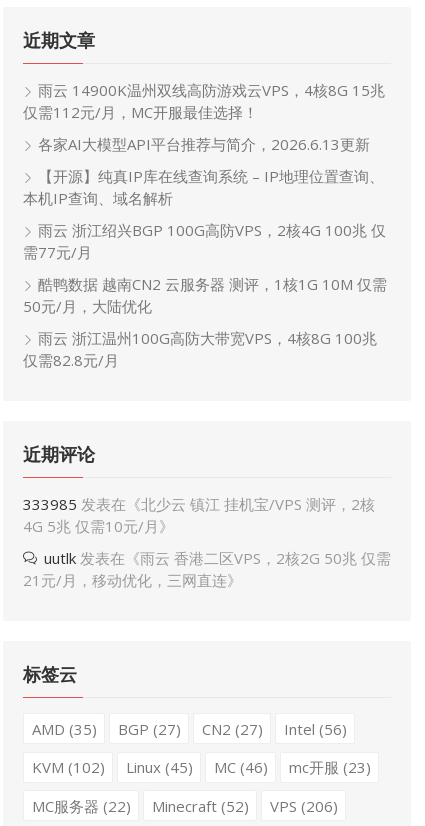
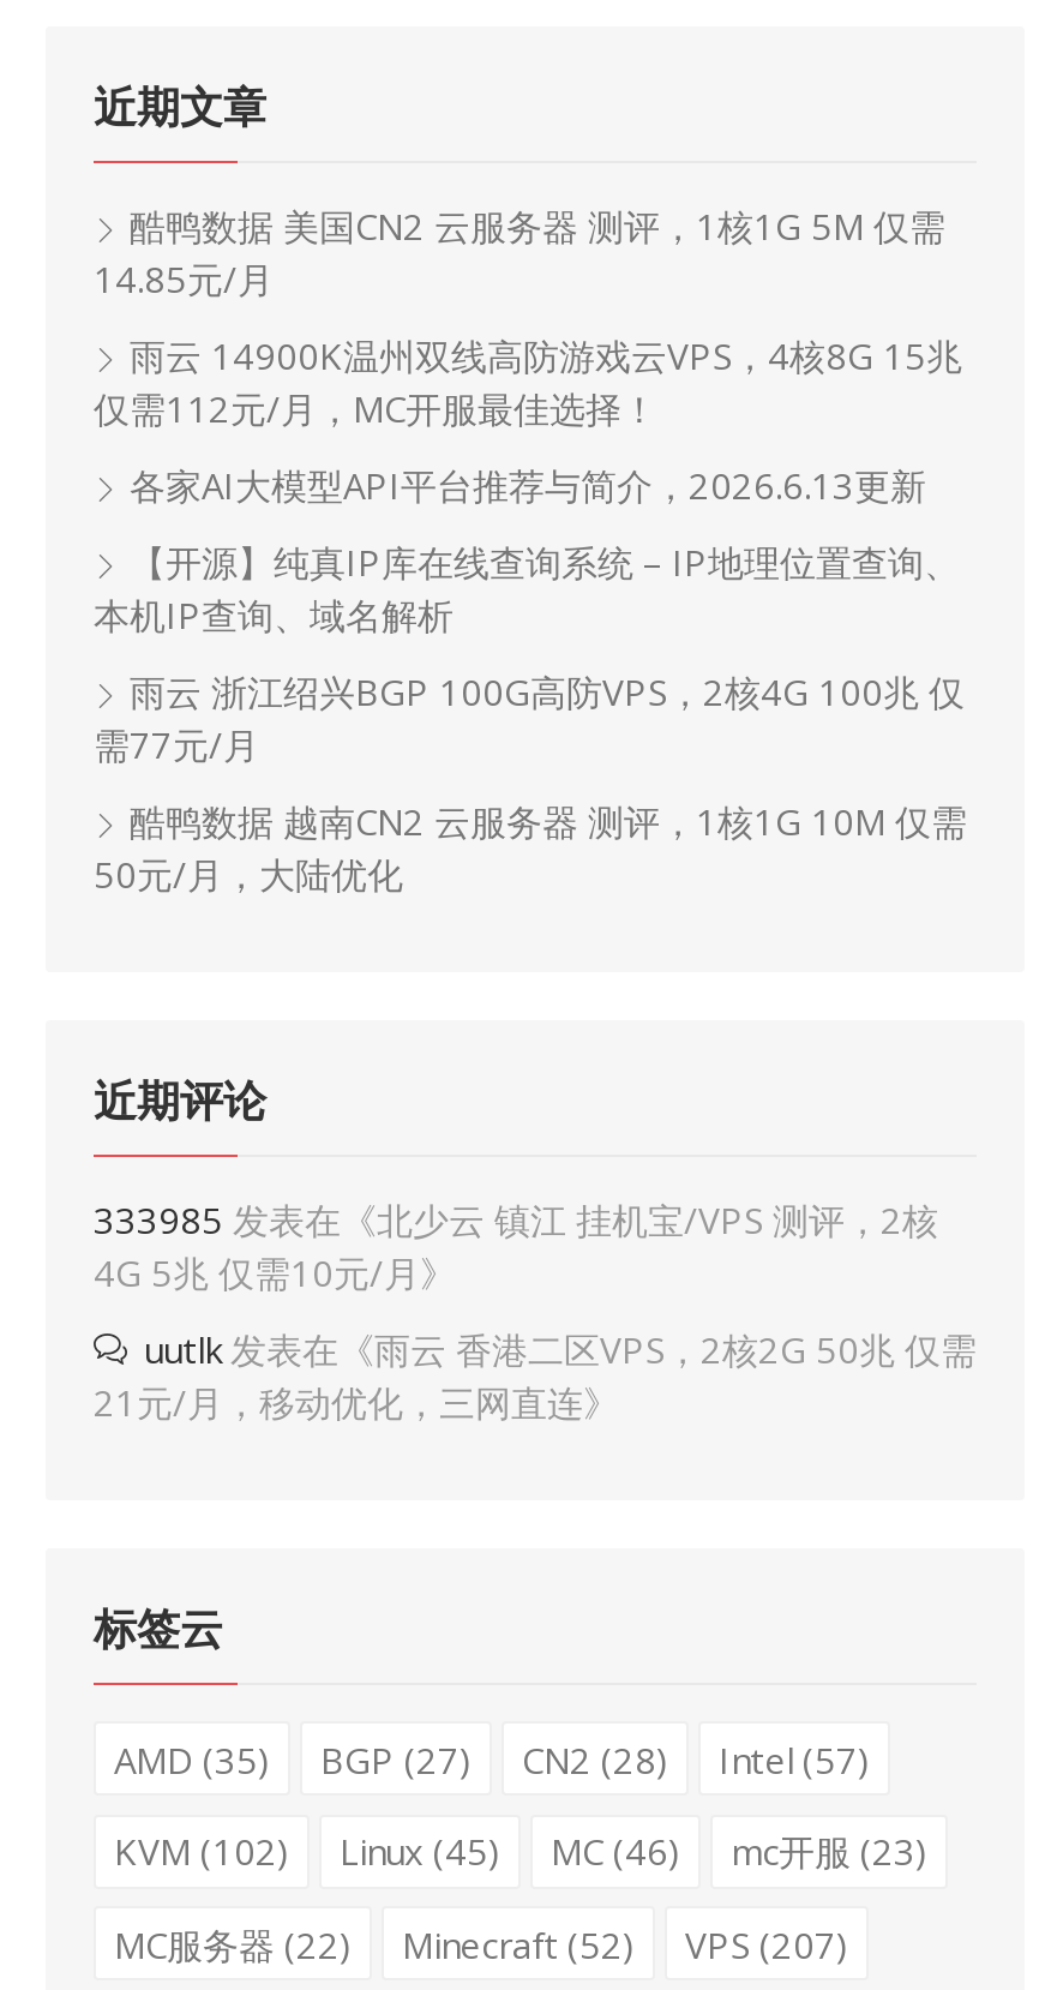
none -> [94,202,945,302] 酷鸭数据 美国CN2 云服务器 测评，1核1G 5M 仅需 | 14.85元/月
moved [23,80,387,316] -> [94,331,967,898]: 雨云 14900K温州双线高防游戏云VPS，4核8G 15兆 | 仅需112元/月，MC开服最佳选择！ | 各家AI大模型API平台推荐与简介，2026.6.13更新 | ... | 酷鸭数据 越南CN2 云服务器 测评，1核1G 10M 仅需 | 50元/月，大陆优化
[23,328,377,370] 雨云 浙江温州100G高防大带宽VPS，4核8G 100兆 | 仅需82.8元/月 -> none
[201,718,262,738] CN2 (27) -> [522,1734,668,1782] CN2 (28)
[283,718,346,738] Intel (56) -> [719,1734,870,1782] Intel (57)
[31,795,337,815] MC服务器(22) Minecraft (52) VPS (206) -> [114,1919,848,1967] MC服务器(22) Minecraft (52) VPS (207)

